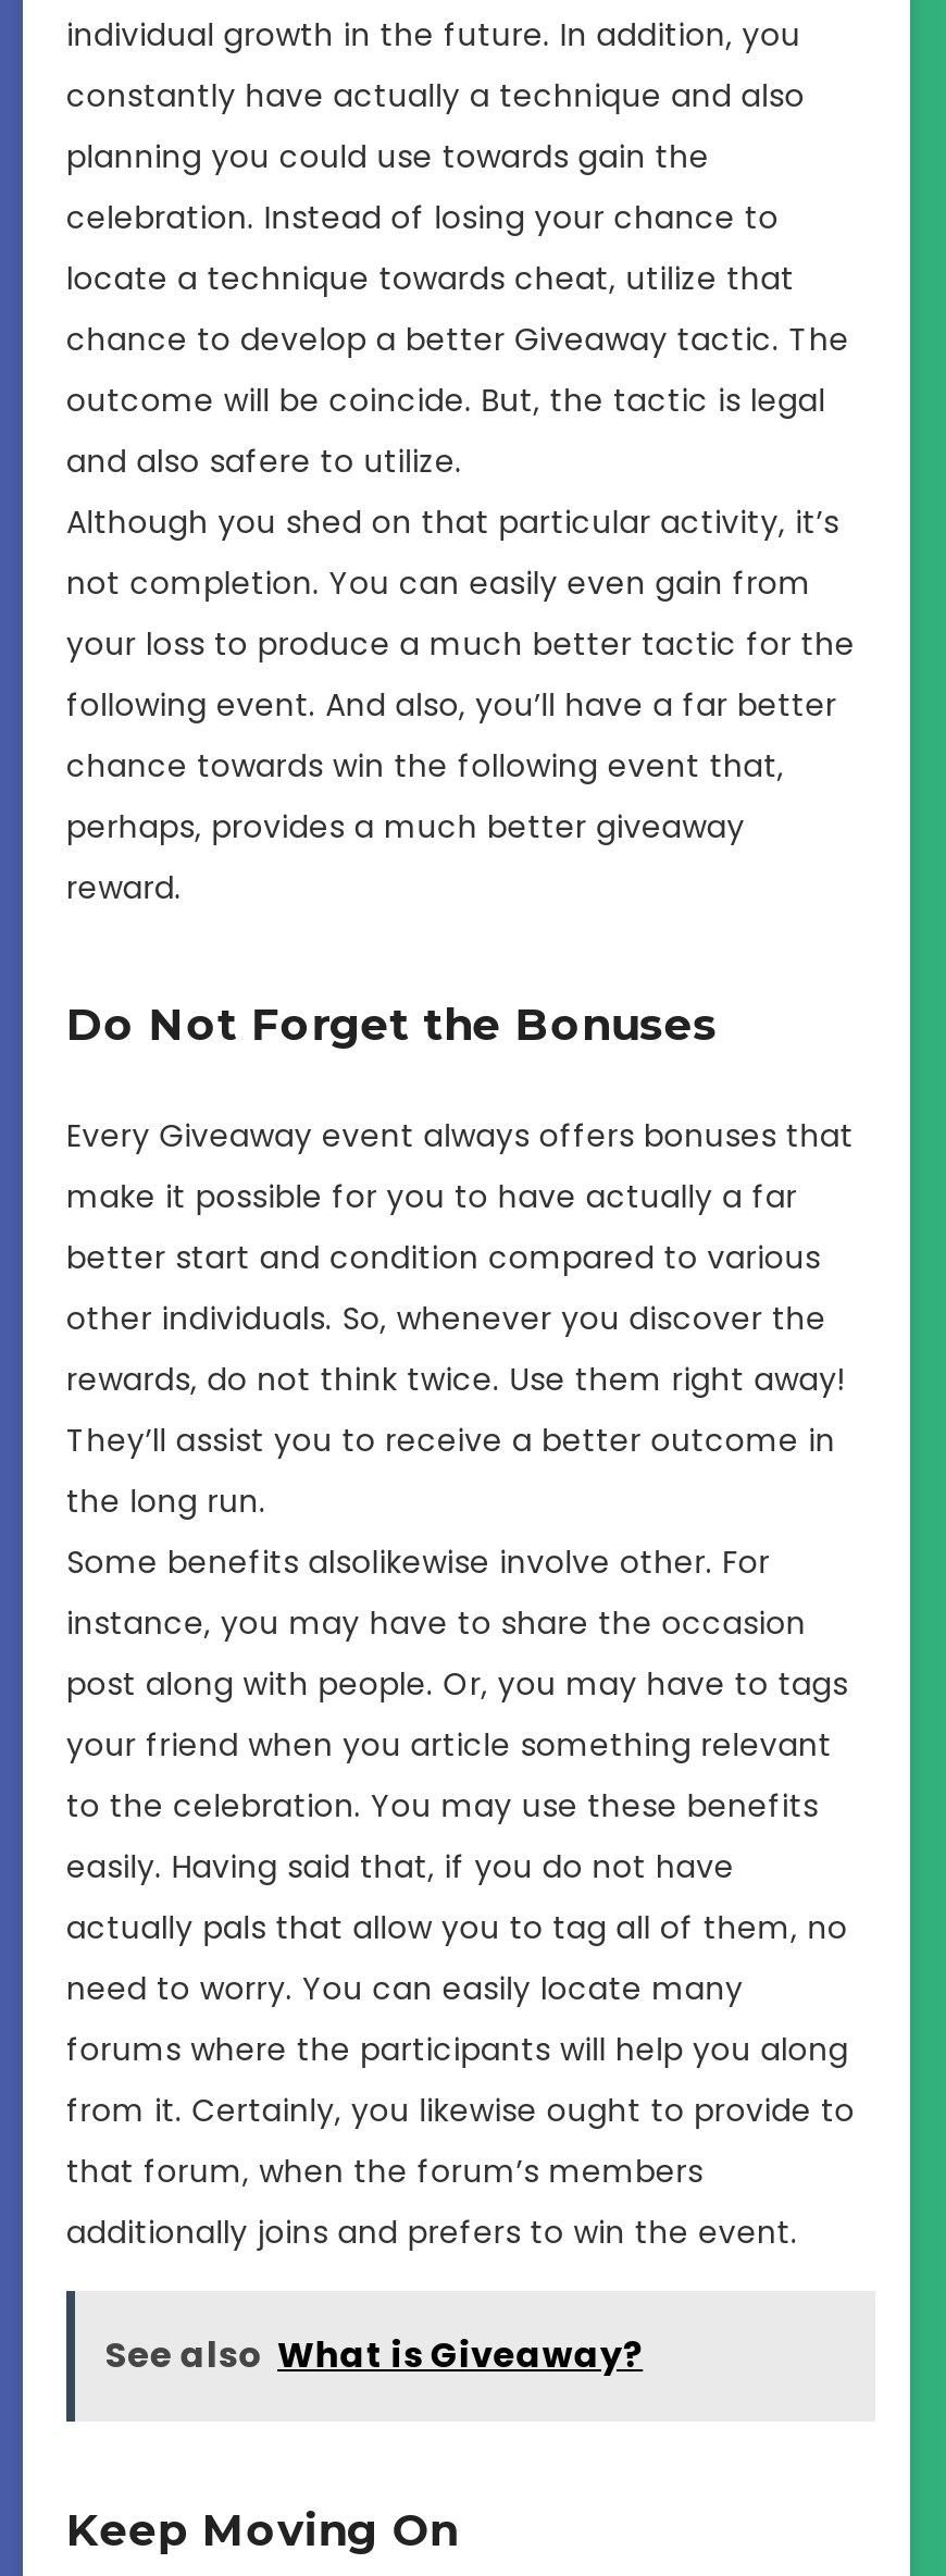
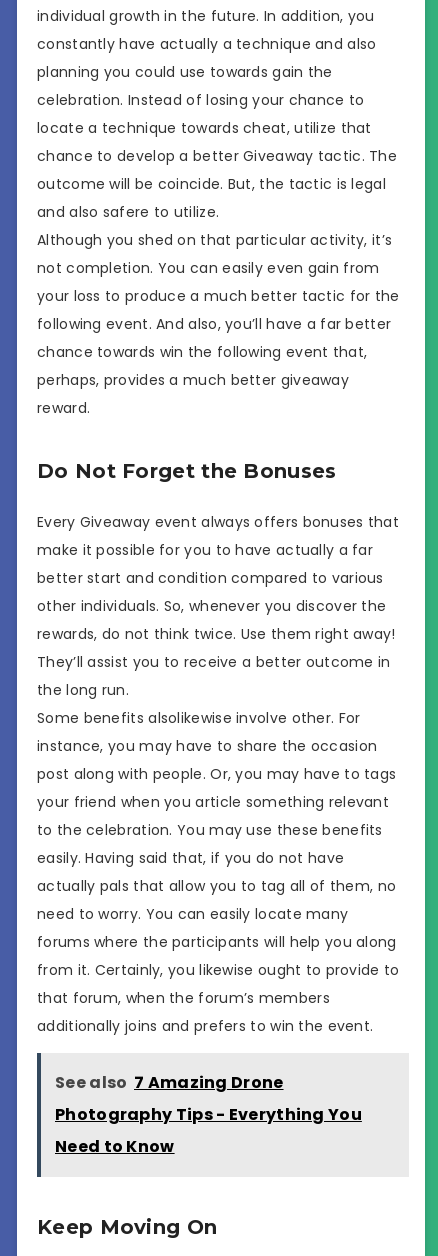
[105,2330,643,2380] See also What is Giveaway? -> [55,1071,362,1158] See also 7 Amazing Drone | Photography Tips - Everything You | Need to Know

